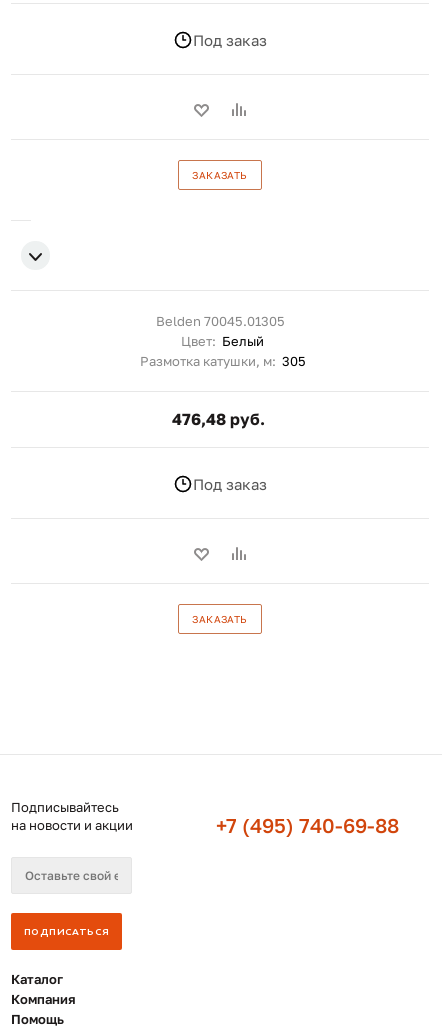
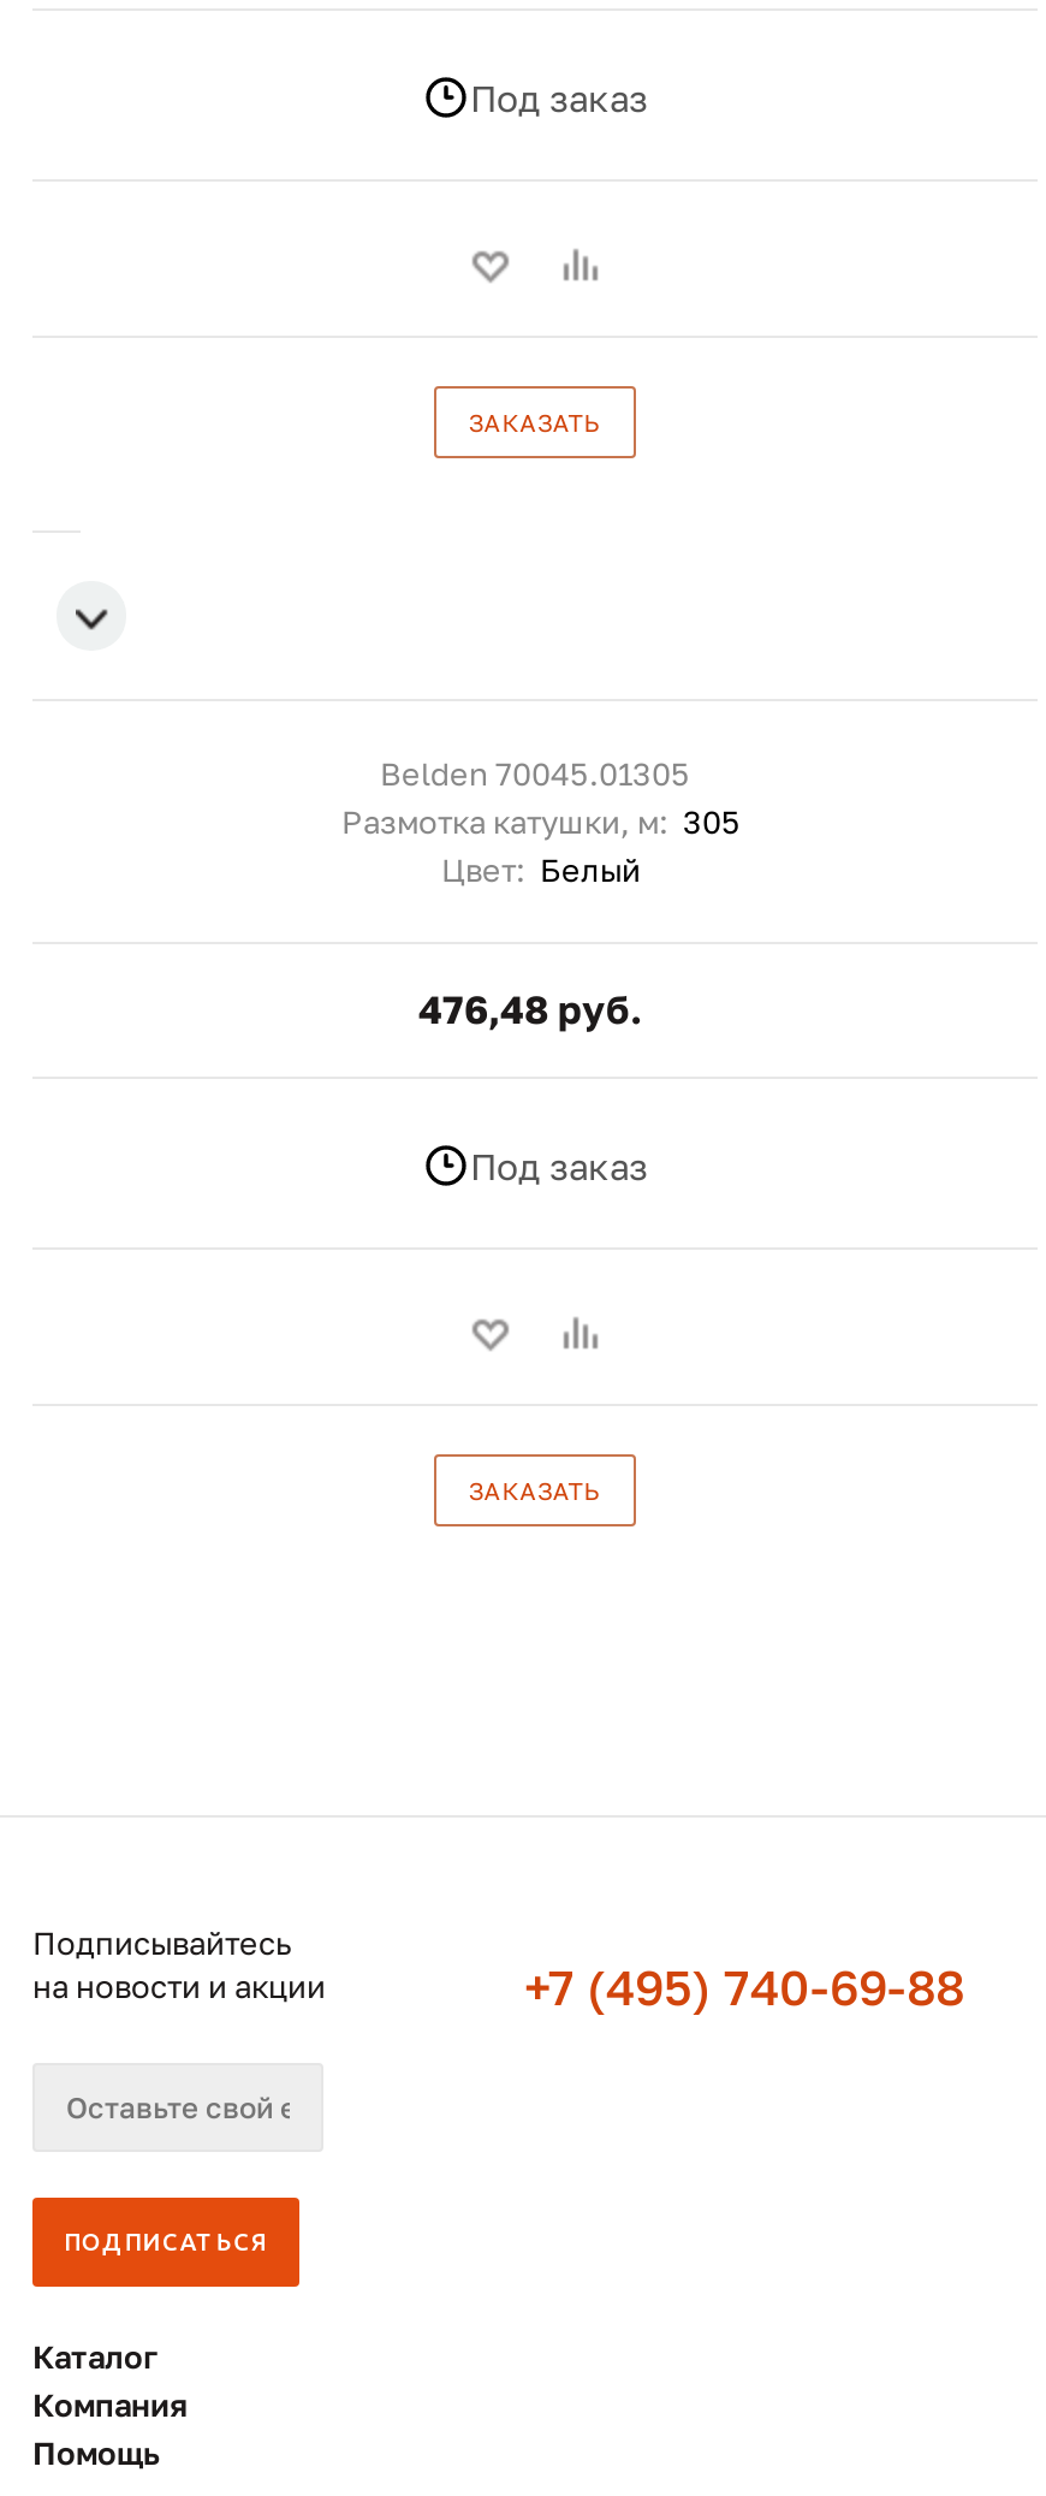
moved [181,333,264,349] -> [441,850,641,889]: Цвет: Белый
moved [139,353,305,369] -> [341,802,741,841]: Размотка катушки, м: 305

